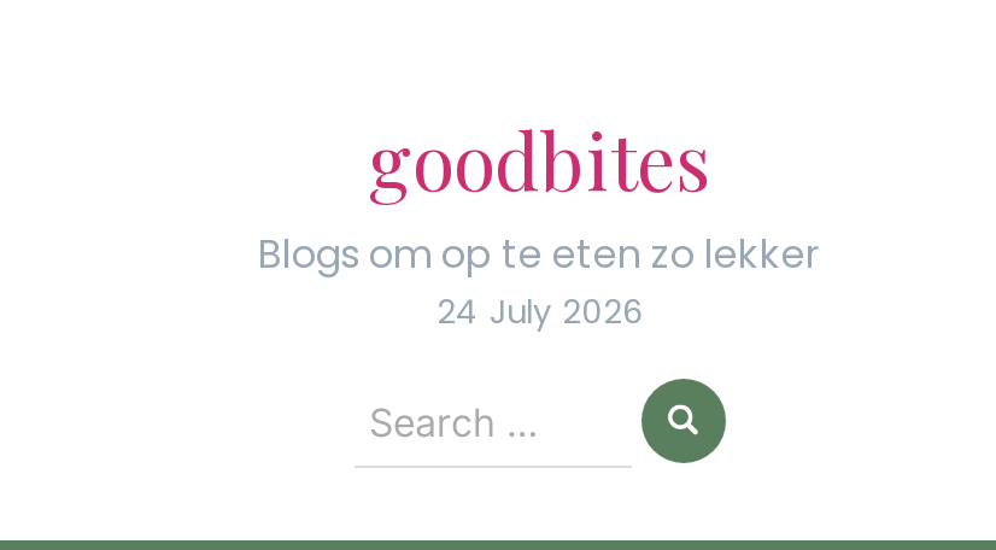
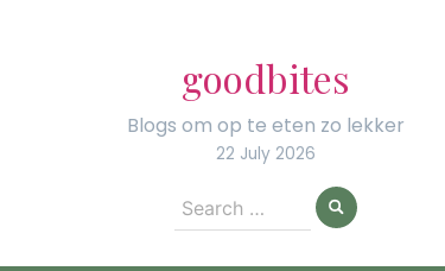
[437,289,644,335] 24 July 2026 -> [216,143,316,165] 22 July 2026

